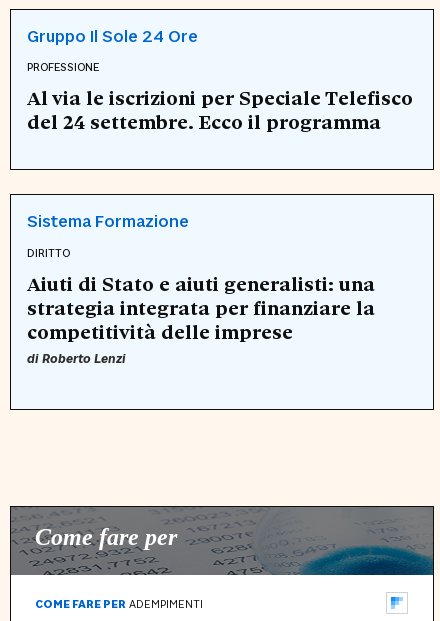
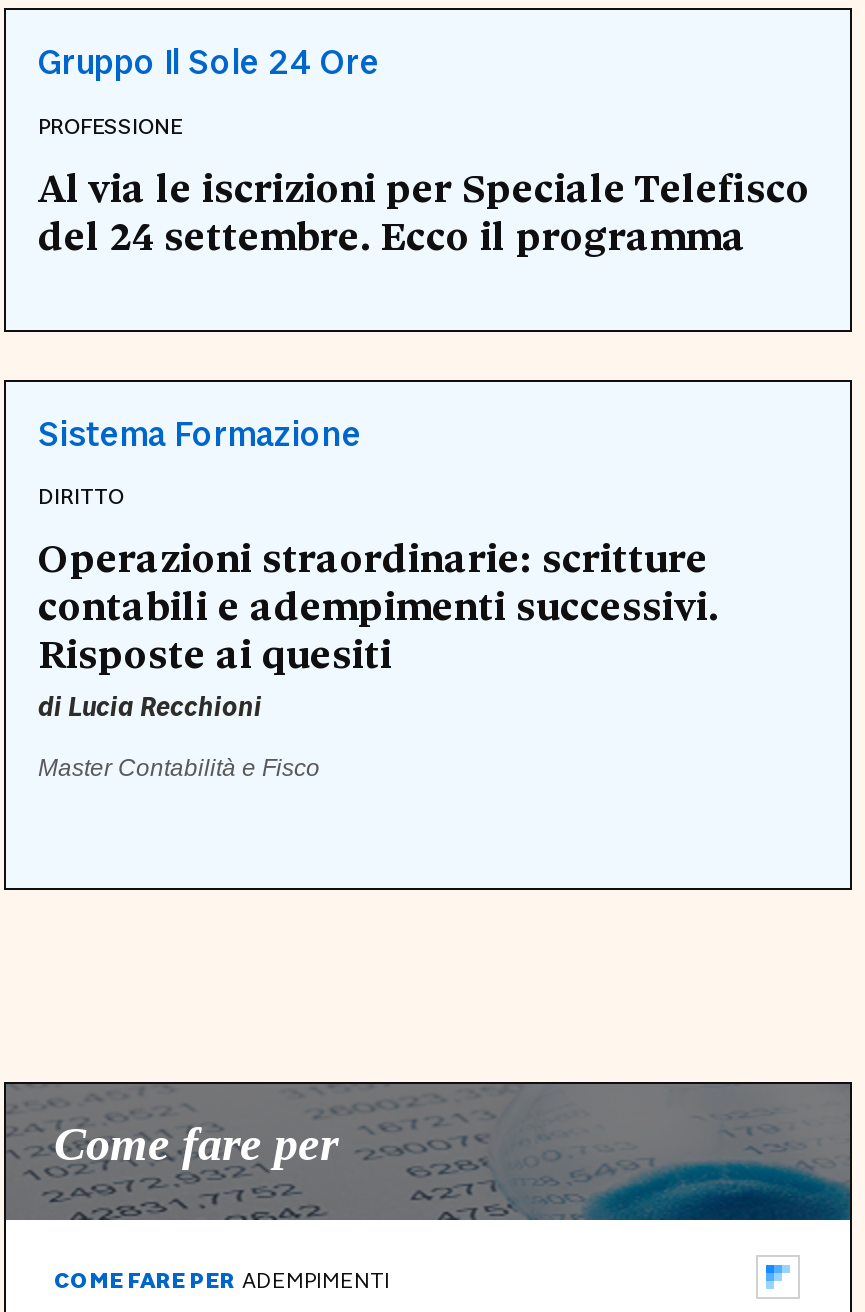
[27,268,375,367] Aiuti di Stato e aiuti generalisti: una | strategia integrata per finanziare la | competitività delle imprese | di Roberto Lenzi -> [38,526,718,782] Operazioni straordinarie: scritture | contabili e adempimenti successivi. | Risposte ai quesiti | di Lucia Recchioni | Master Contabilità e Fisco

